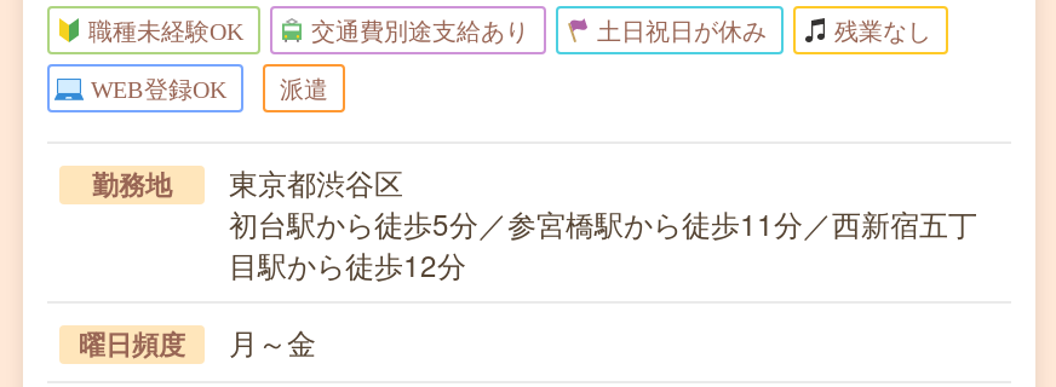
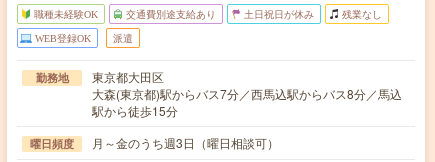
[229,161,977,284] 東京都渋谷区 | 初台駅から徒歩5分／参宮橋駅から徒歩11分／西新宿五丁 | 目駅から徒歩12分 -> [92,68,402,119] 東京都大田区 | 大森(東京都)駅からバス7分／西馬込駅からバス8分／馬込 | 駅から徒歩15分
[229,320,316,362] 月～金 -> [92,134,279,151] 月～金のうち週3日（曜日相談可）

